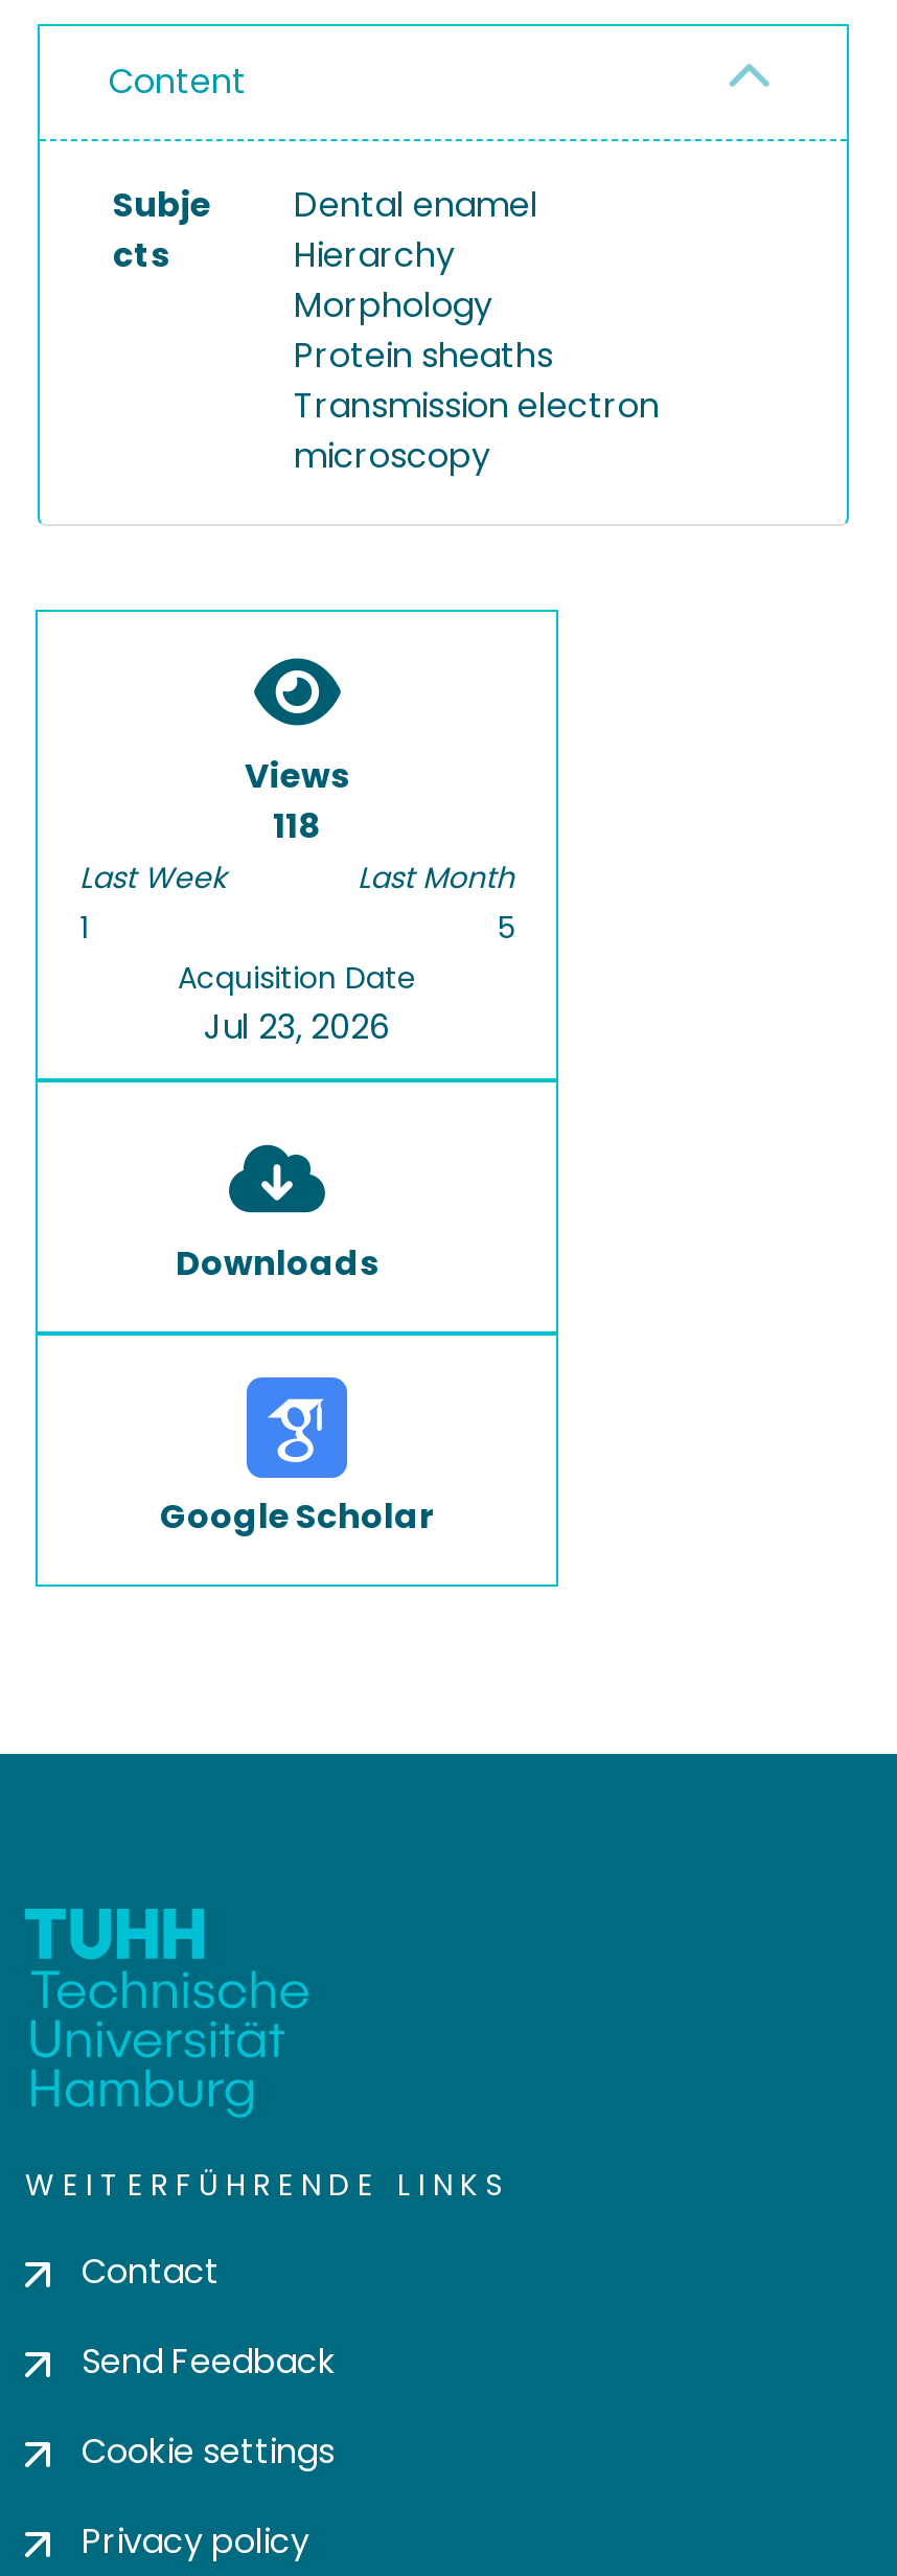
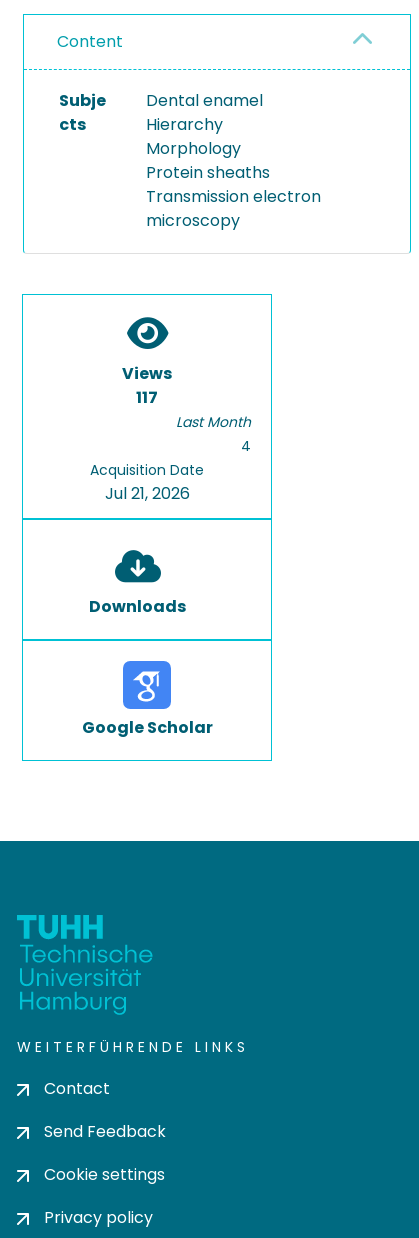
[79,802,321,949] 118 | Last Week | 1 -> [136,386,158,409] 117
[498,907,514,949] 5 -> [241,436,251,456] 4
[204,1003,390,1051] Jul 23, 2026 -> [104,482,189,505] Jul 21, 2026

